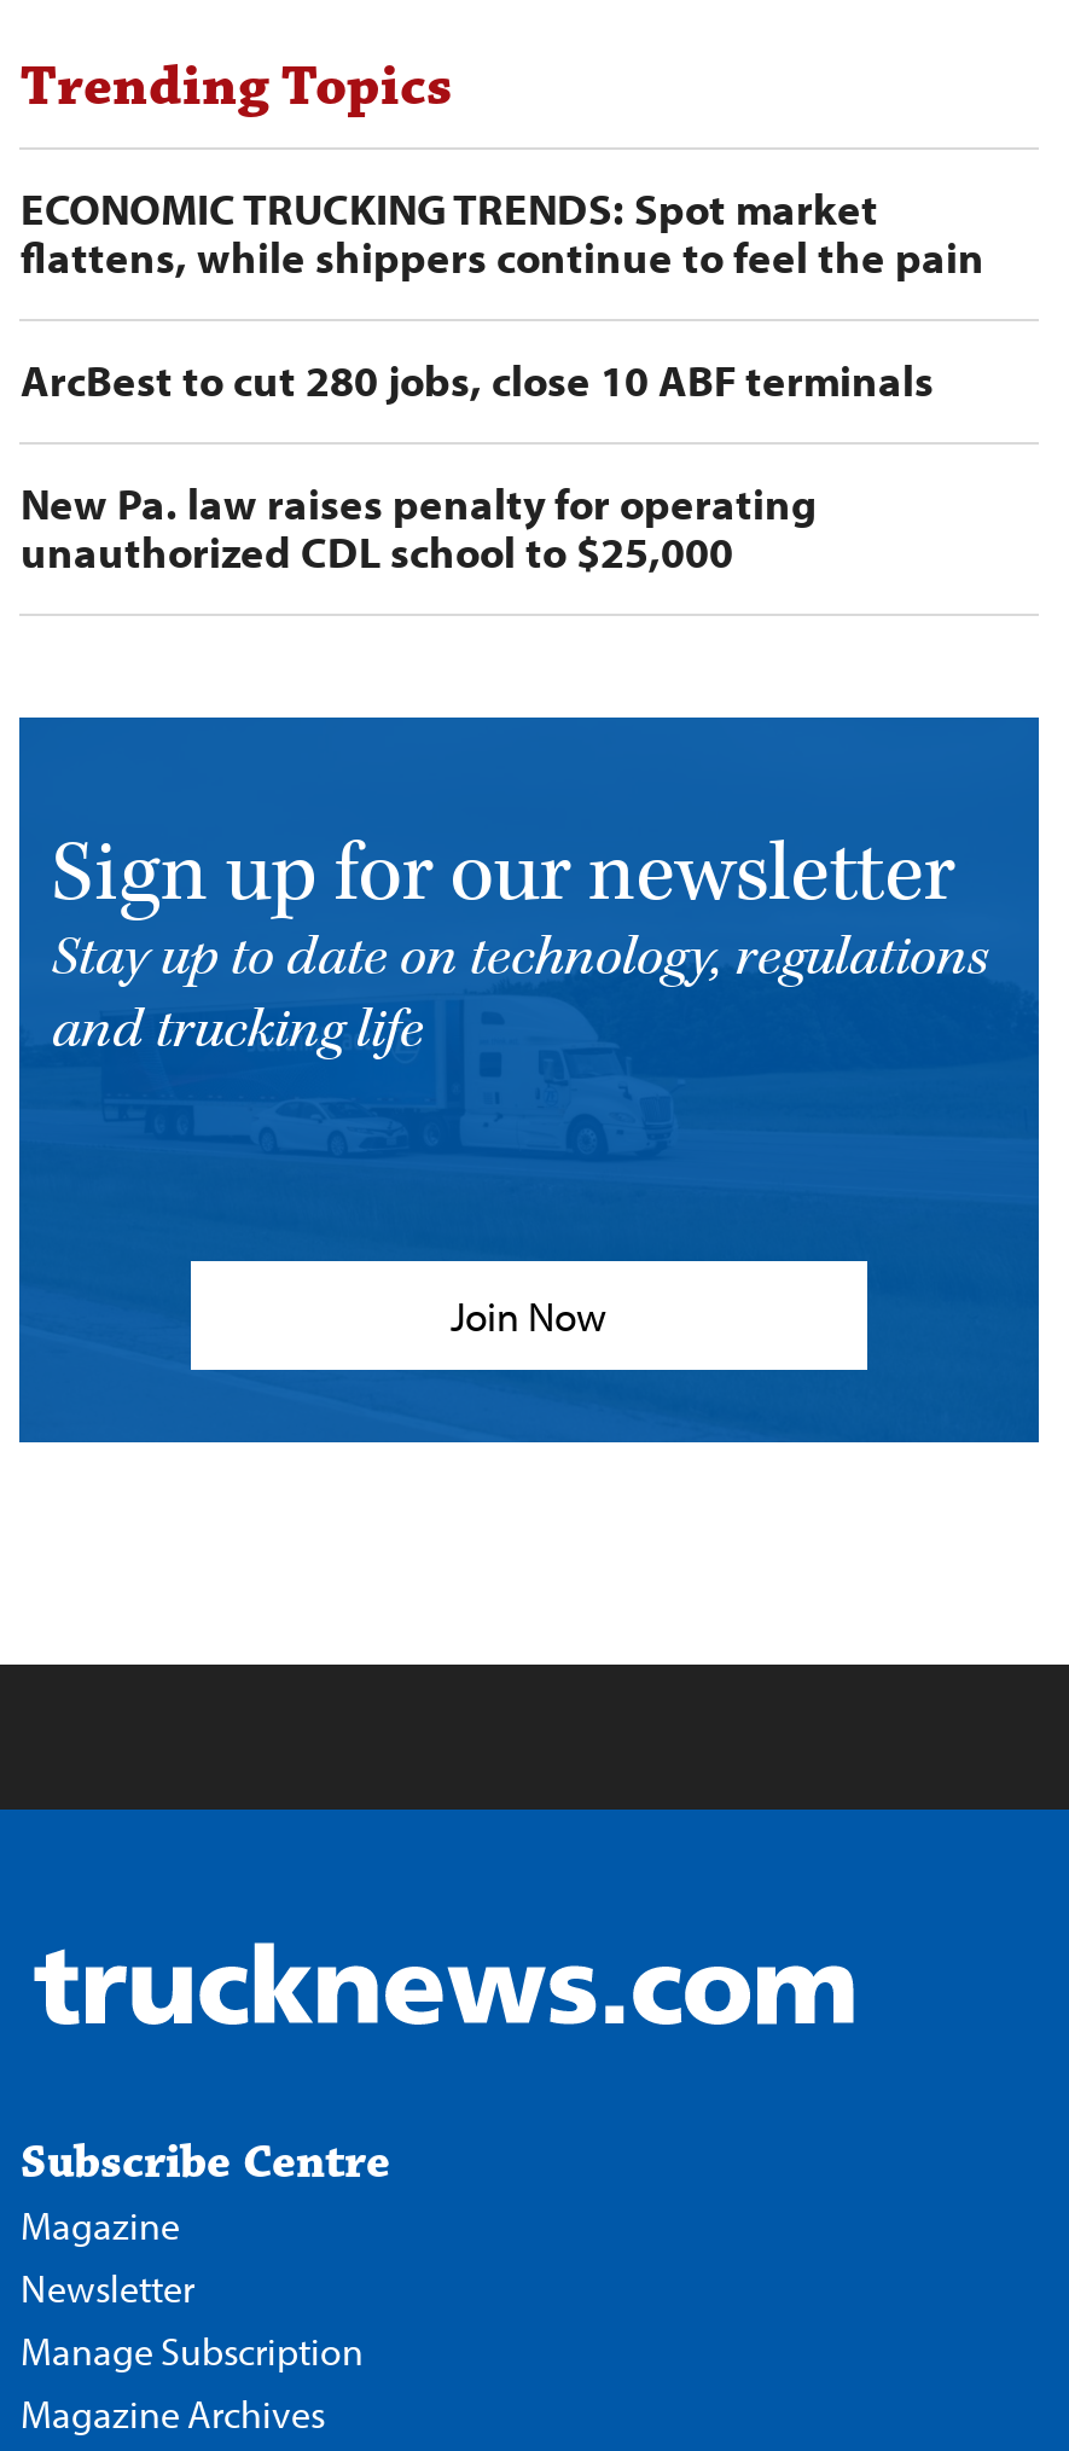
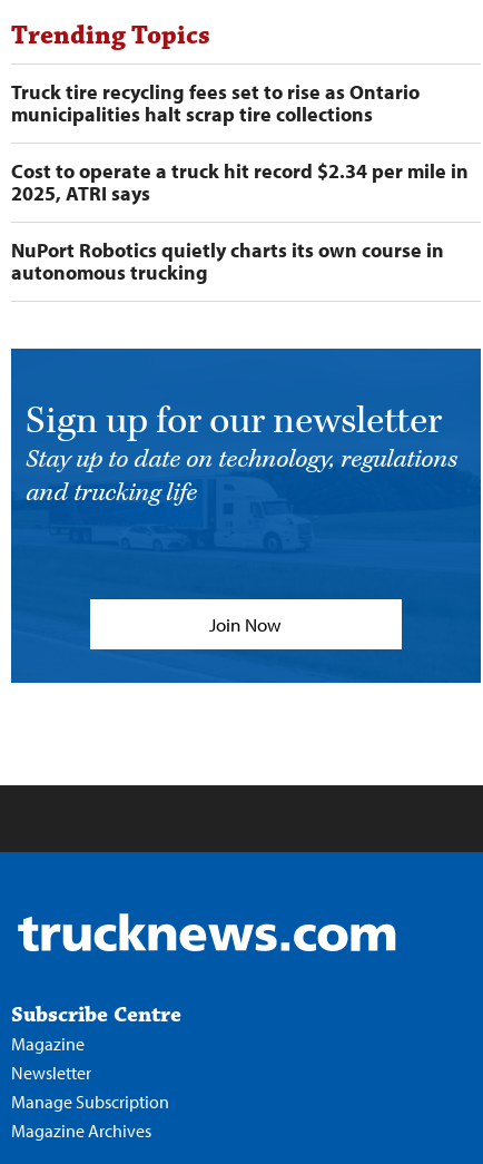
[20,181,984,285] ECONOMIC TRUCKING TRENDS: Spot market | flattens, while shippers continue to feel the pain -> [12,79,420,127] Truck tire recycling fees set to rise as Ontario | municipalities halt scrap tire collections
[20,353,933,409] ArcBest to cut 280 jobs, close 10 ABF terminals -> [12,158,469,206] Cost to operate a truck hit record $2.34 per mile in | 2025, ATRI says
[20,476,818,580] New Pa. law raises penalty for operating | unauthorized CDL school to $25,000 -> [12,237,444,285] NuPort Robotics quietly charts its own course in | autonomous trucking

